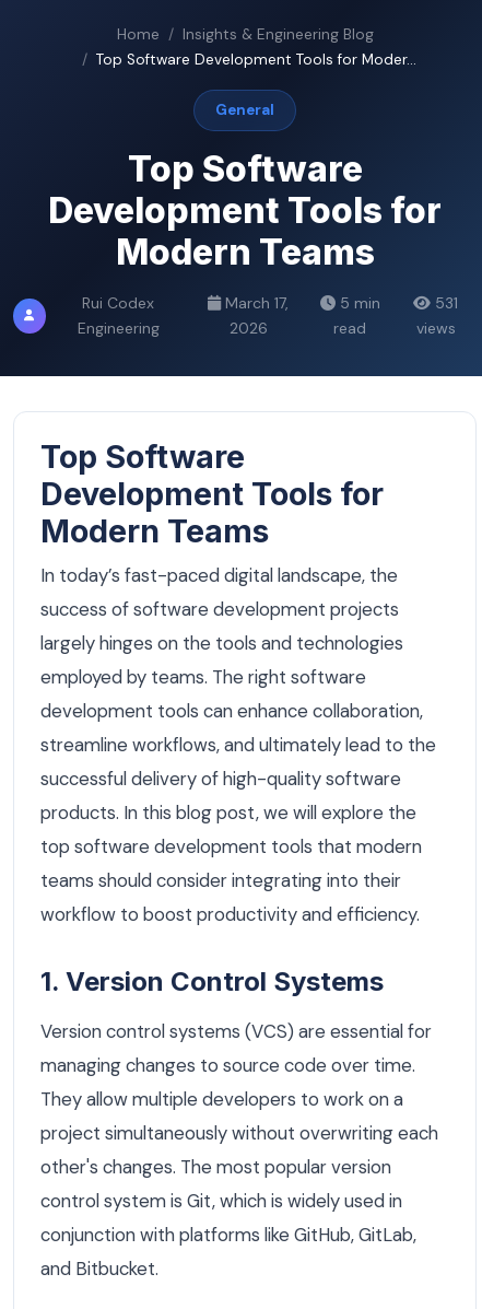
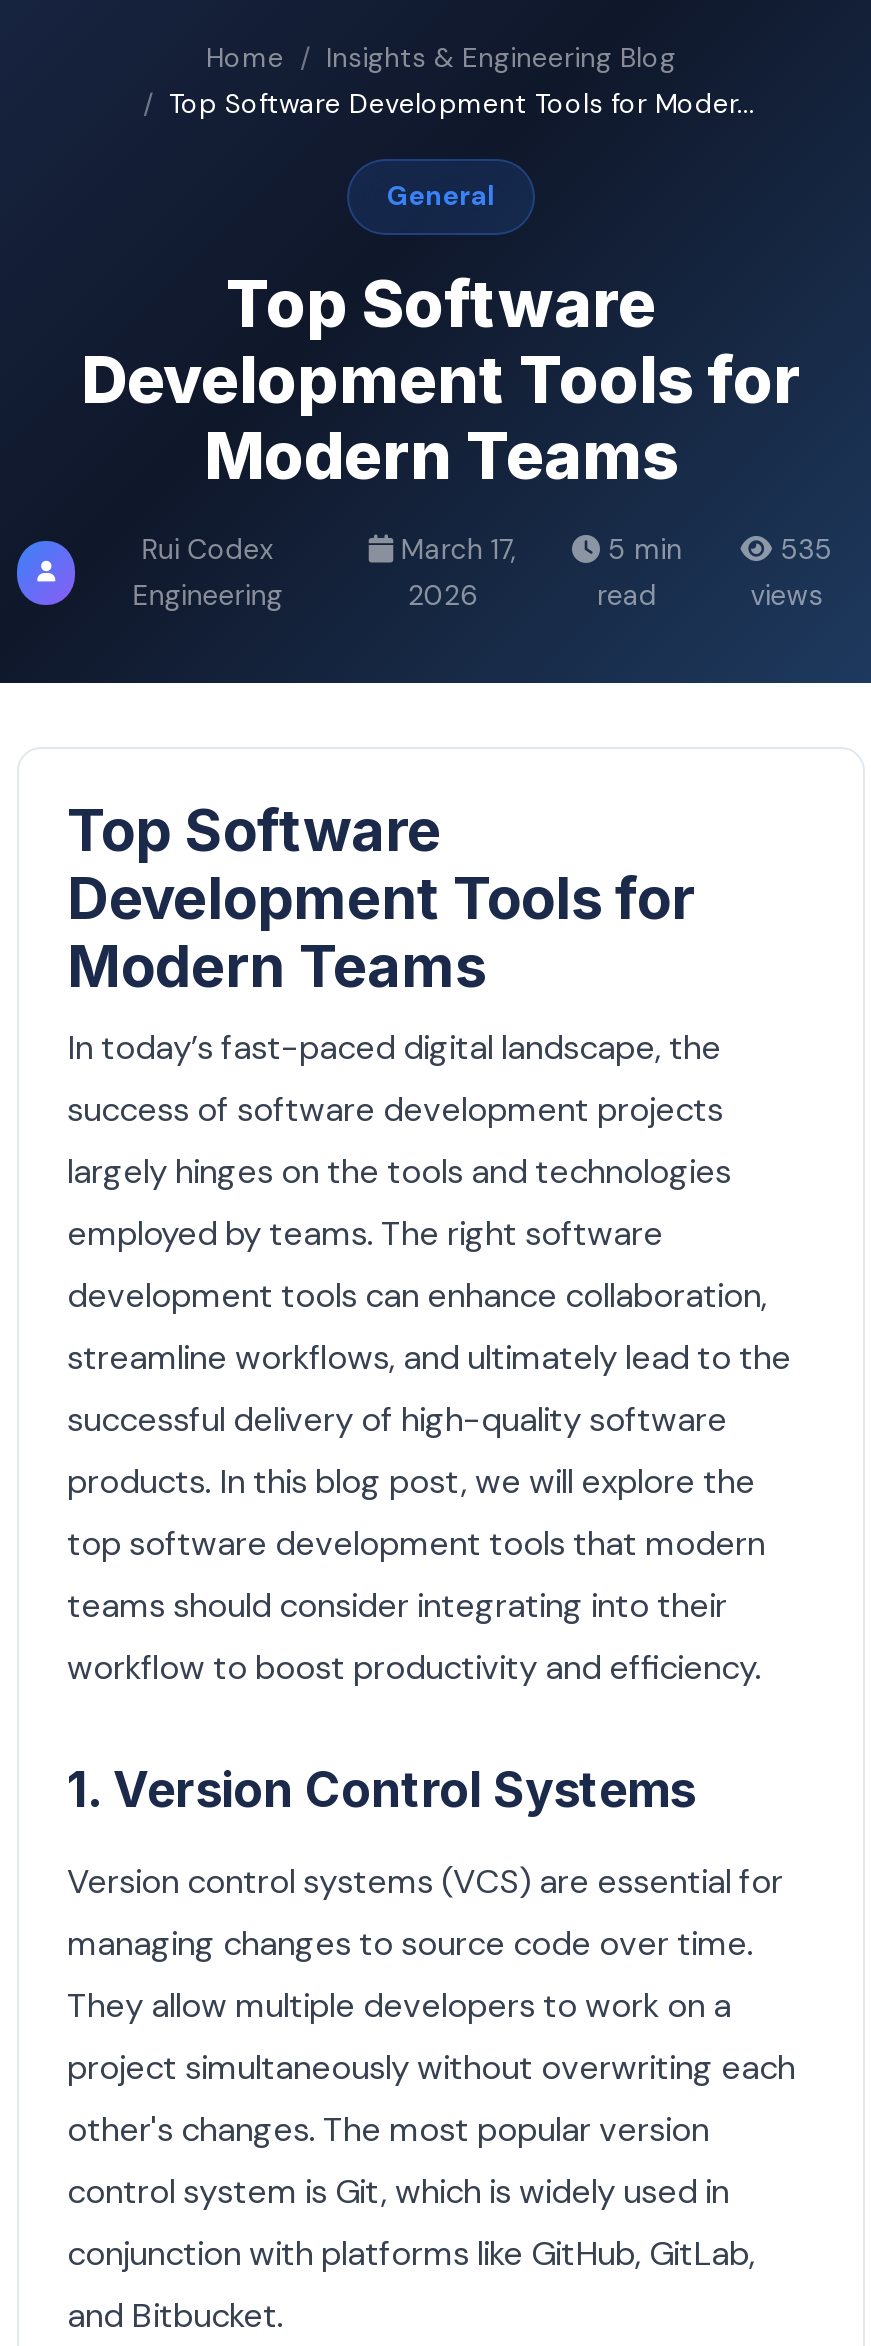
[435,293,458,313] 531 -> [781,531,833,567] 535

